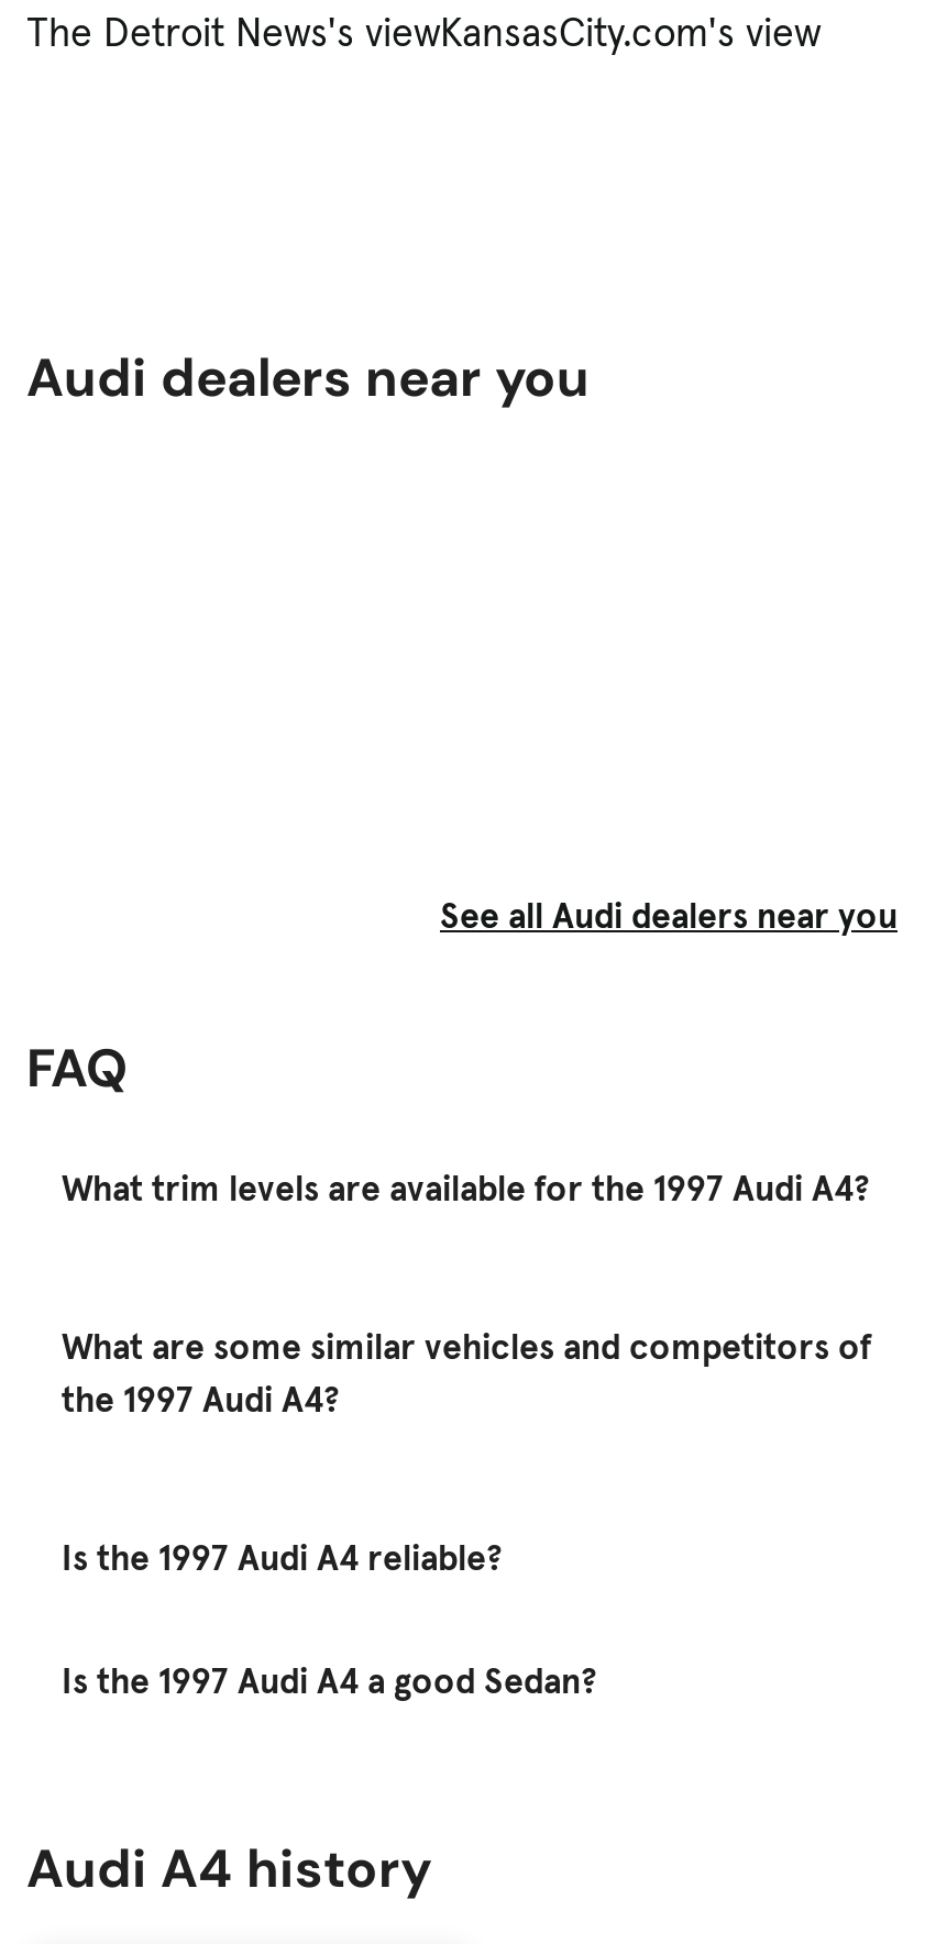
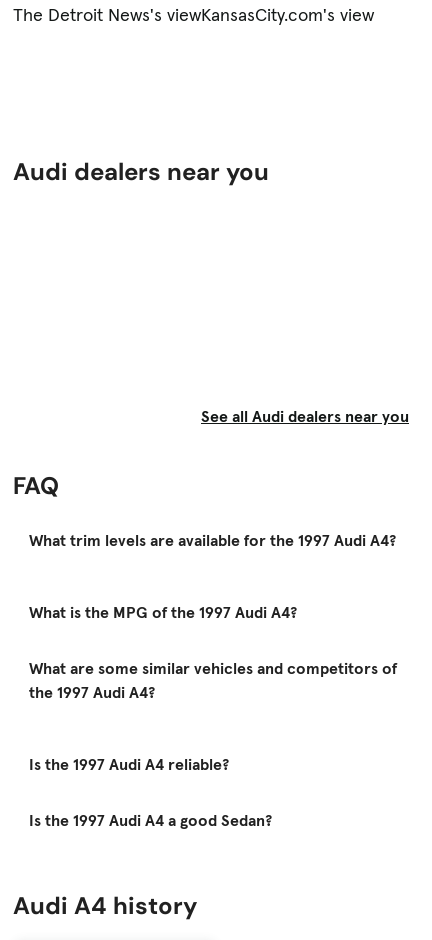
none -> [29,602,297,622] What is the MPG of the 1997 Audi A4?

